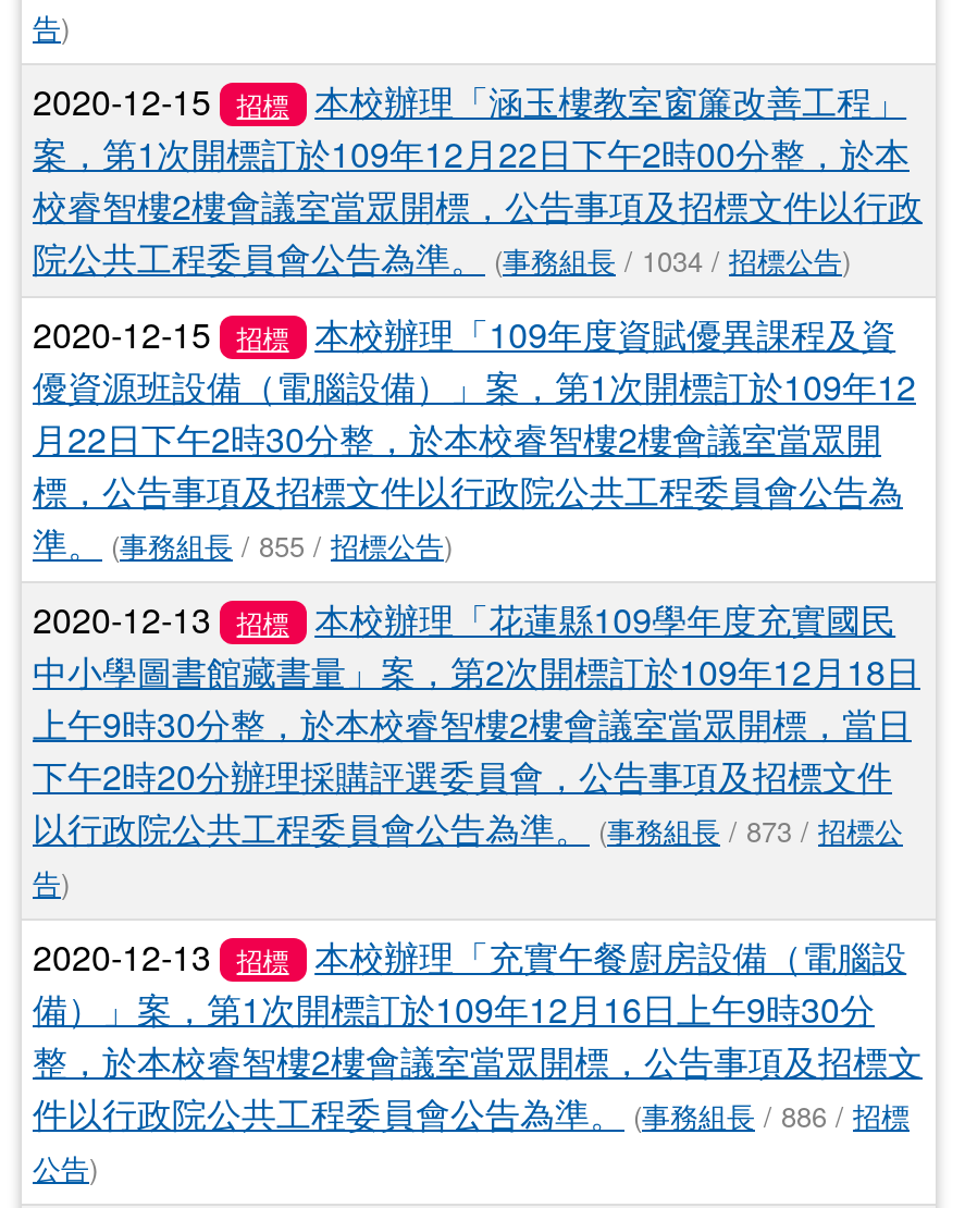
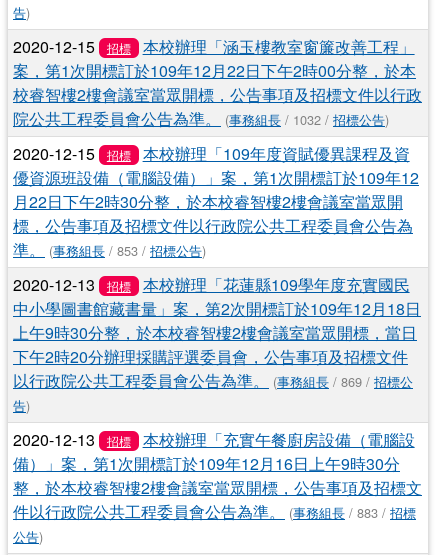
[33,233,851,283] 院公共工程委員會公告為準。 (事務組長/ 1034 /招標公告) -> [13,107,389,130] 院公共工程委員會公告為準。 (事務組長/ 1032 /招標公告)
[33,518,453,568] 準。 (事務組長/ 855 /招標公告) -> [13,238,206,261] 準。 (事務組長/ 853 /招標公告)
[33,803,903,853] 以行政院公共工程委員會公告為準。 (事務組長/ 873 /招標公 -> [13,369,413,392] 以行政院公共工程委員會公告為準。 (事務組長/ 869 /招標公
[33,1088,910,1138] 件以行政院公共工程委員會公告為準。 (事務組長/ 886 /招標 -> [13,500,416,523] 件以行政院公共工程委員會公告為準。 (事務組長/ 883 /招標

